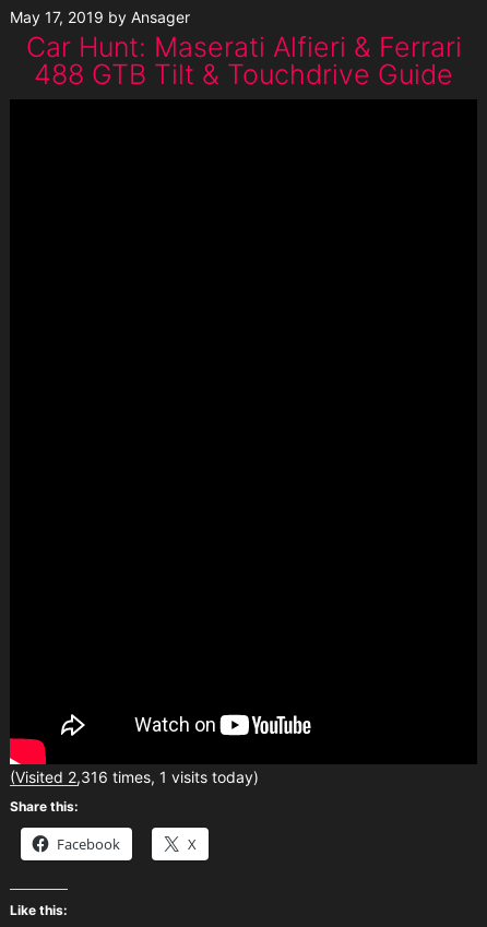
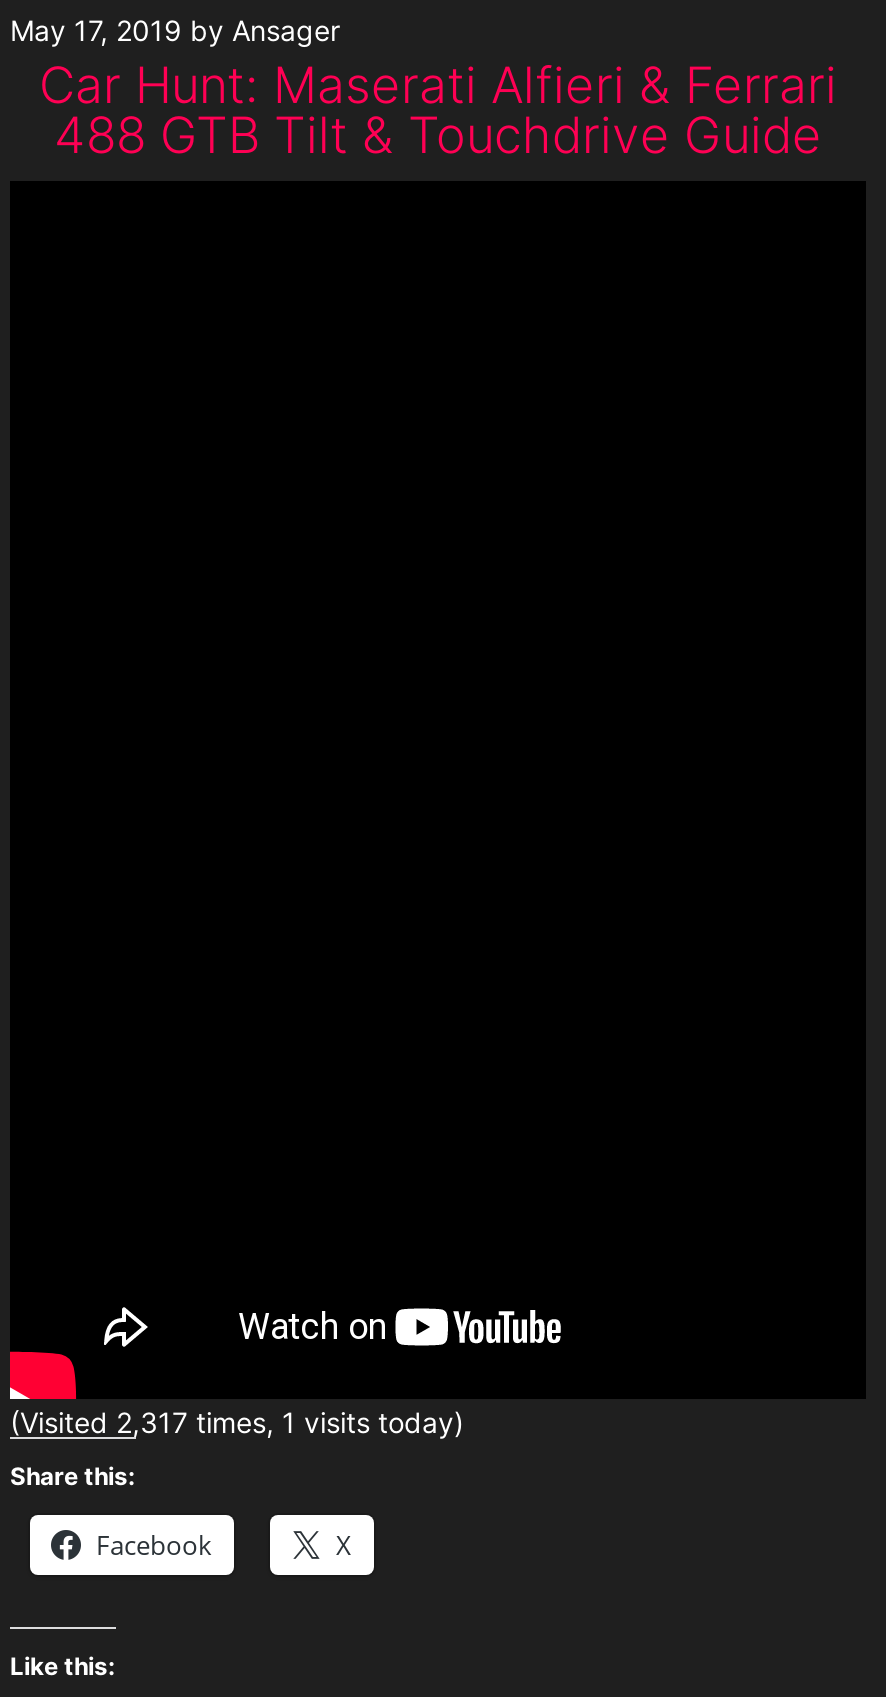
[10,768,259,786] (Visited 2,316 times, 1 visits today) -> [10,1406,464,1440] (Visited 2,317 times, 1 visits today)

